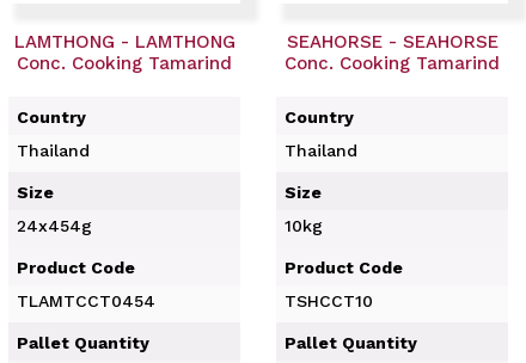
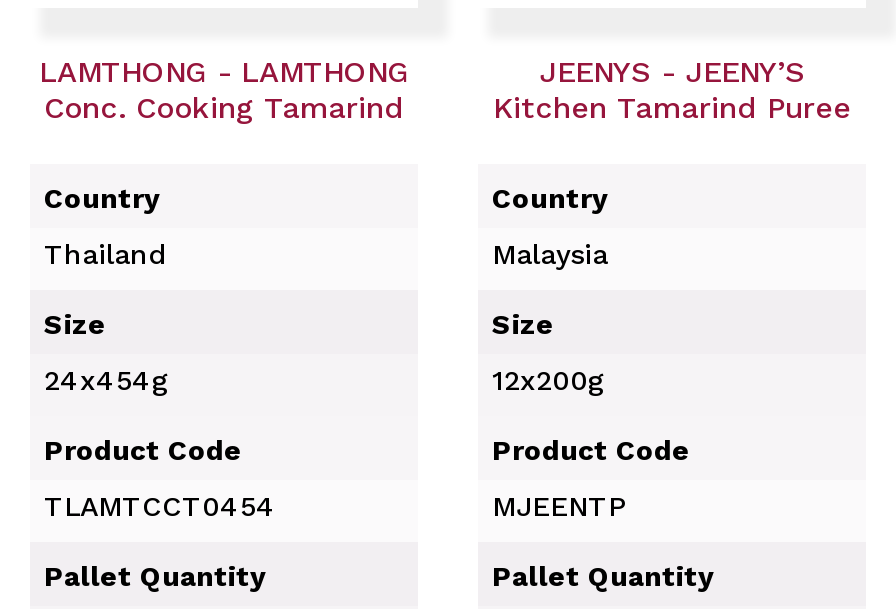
[285,30,500,73] SEAHORSE - SEAHORSE | Conc. Cooking Tamarind -> [493,53,851,125] JEENYS - JEENY’S | Kitchen Tamarind Puree
[285,141,357,160] Thailand -> [492,238,608,270] Malaysia
[285,216,323,235] 10kg -> [492,364,606,396] 12x200g
[285,291,373,310] TSHCCT10 -> [492,490,626,522] MJEENTP

